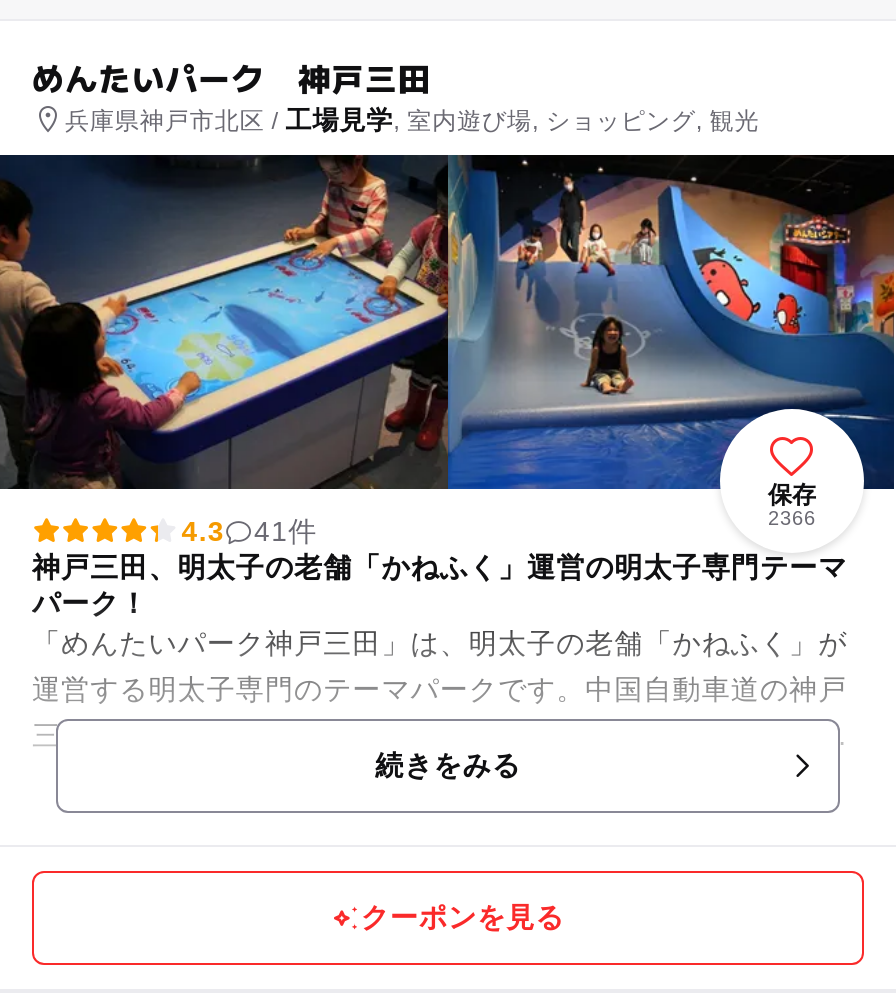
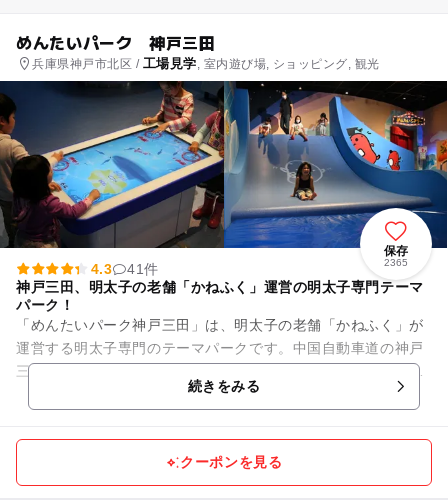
[768,508,816,530] 2366 -> [384,257,408,268] 2365

